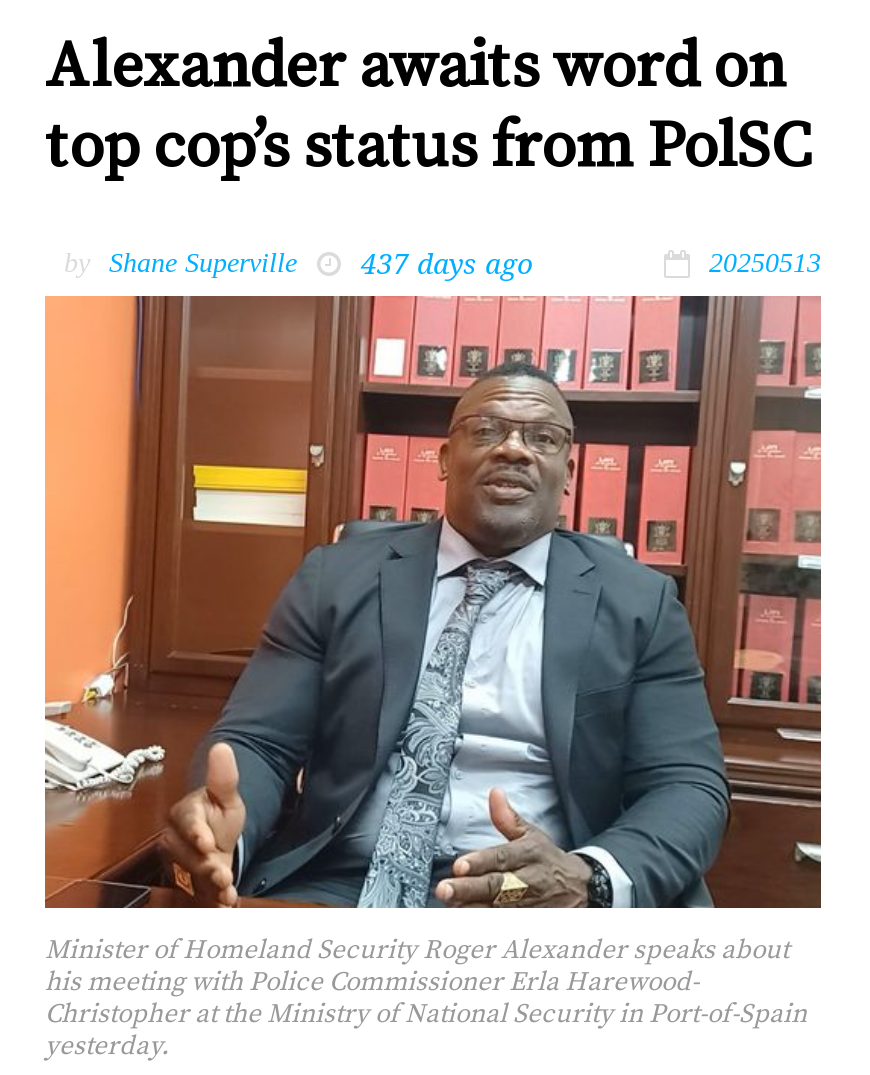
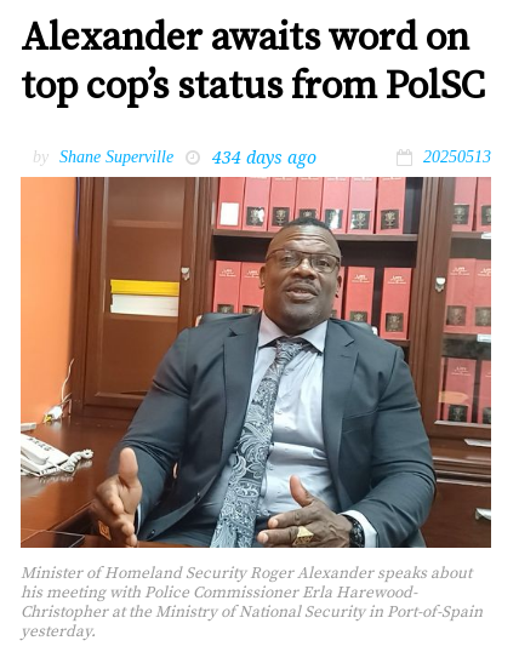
[361,244,533,282] 437 days ago -> [212,145,316,168] 434 days ago

